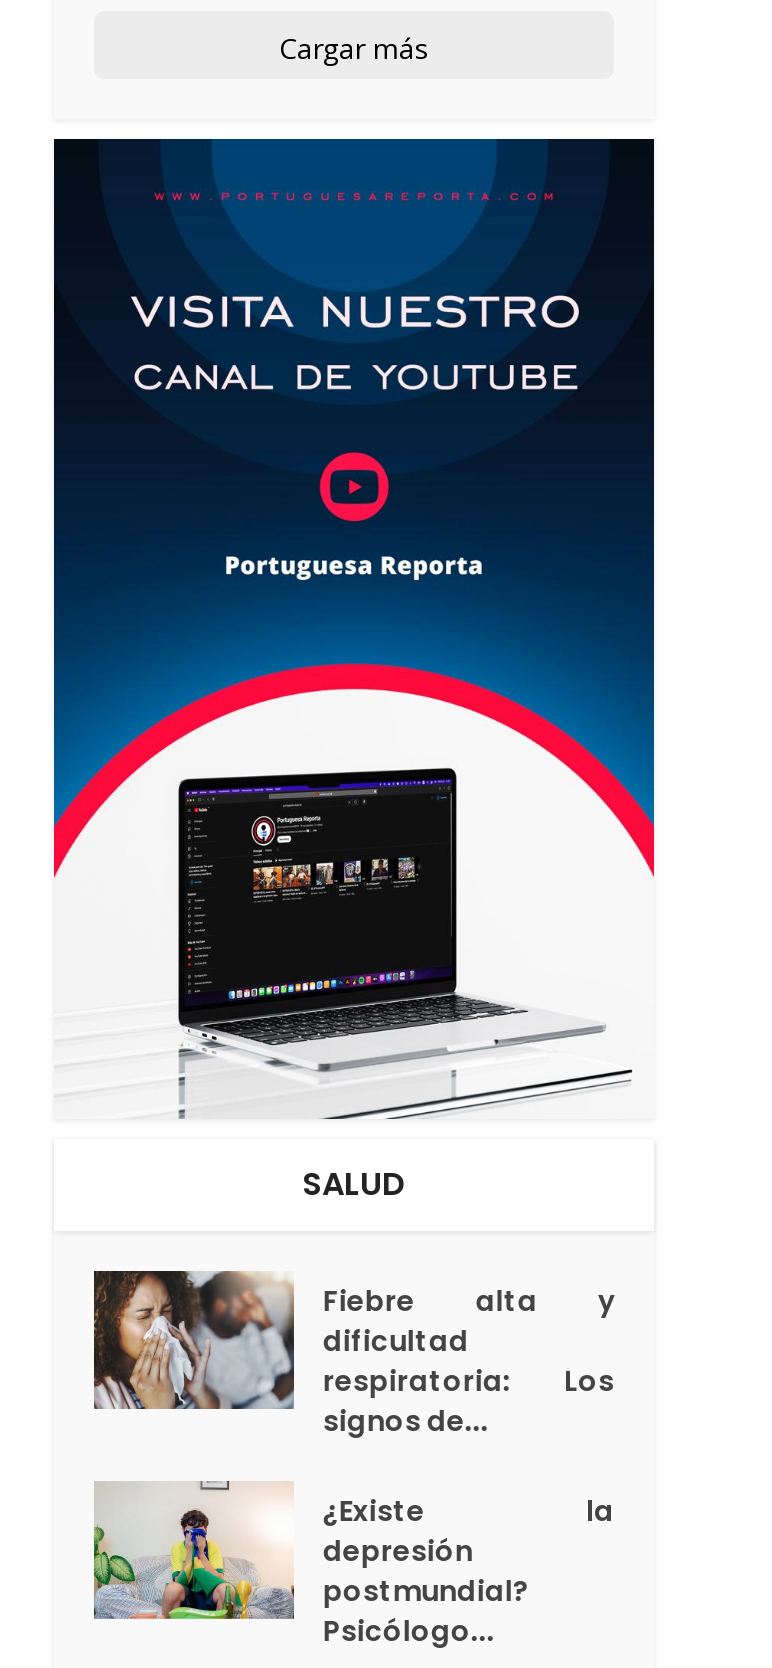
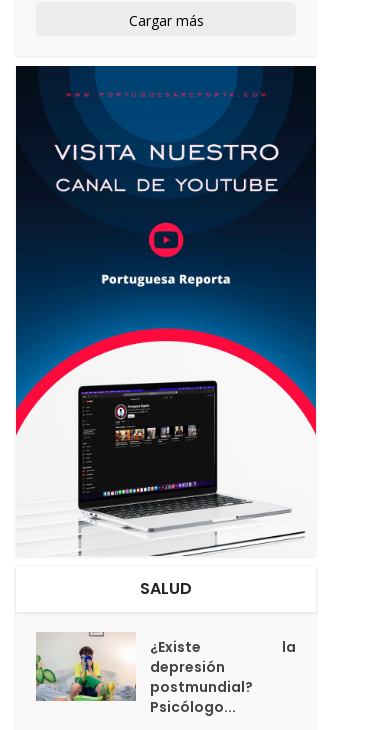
[92,1269,614,1441] [image] | Fiebre alta y | dificultad | respiratoria: Los | signos de... -> none

